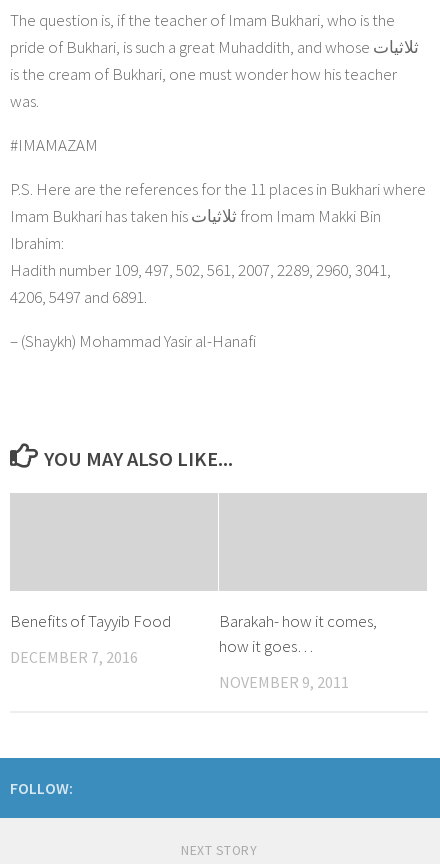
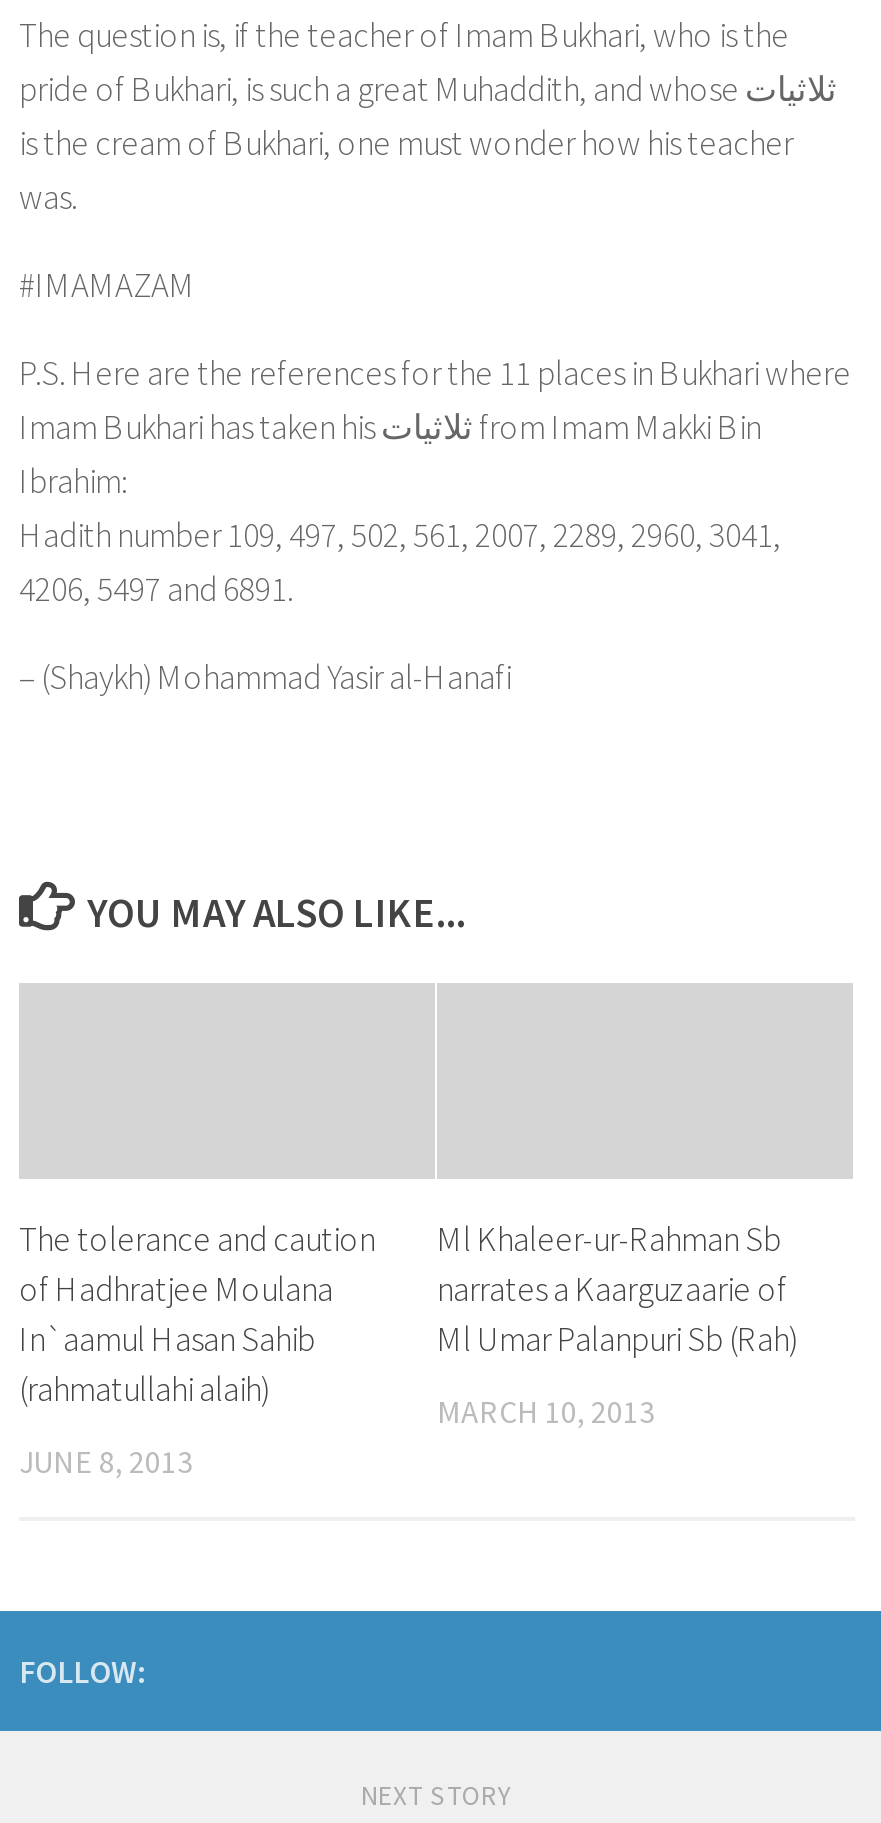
[10,610,171,632] Benefits of Tayyib Food -> [19,1216,375,1410] The tolerance and caution | of Hadhratjee Moulana | In`aamul Hasan Sahib | (rahmatullahi alaih)
[219,610,377,657] Barakah- how it comes, | how it goes… -> [437,1216,797,1360] Ml Khaleer-ur-Rahman Sb | narrates a Kaarguzaarie of | Ml Umar Palanpuri Sb (Rah)
[10,647,138,667] DECEMBER 7, 2016 -> [19,1440,193,1480] JUNE 8, 2013
[219,672,349,692] NOVEMBER 9, 2011 -> [437,1390,655,1430] MARCH 10, 2013

